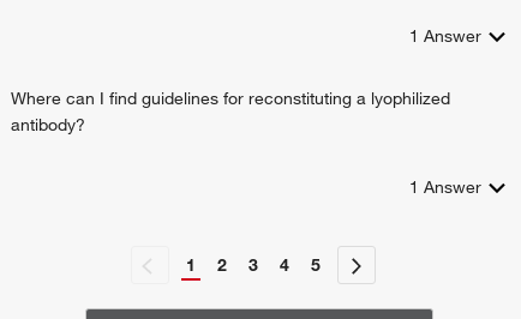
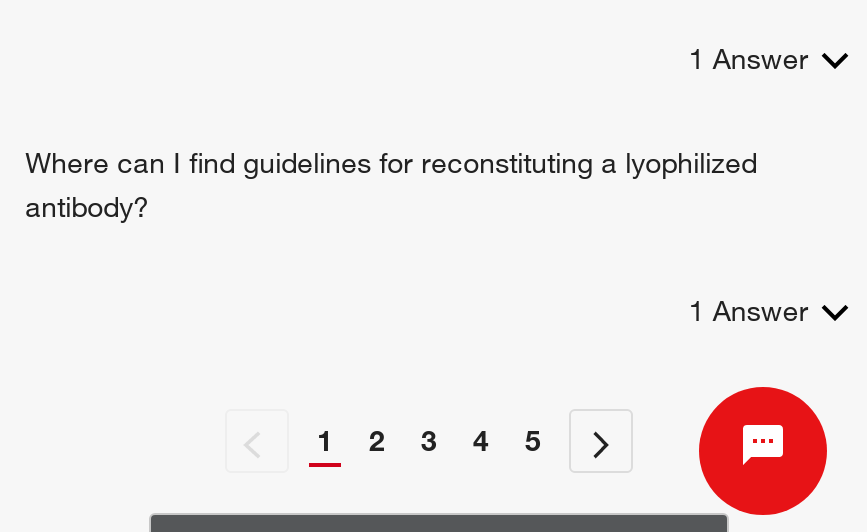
none -> [625,384,829,518] [image]

